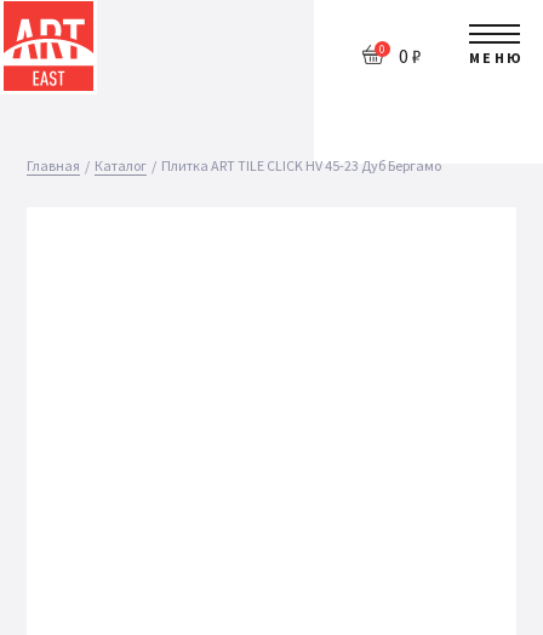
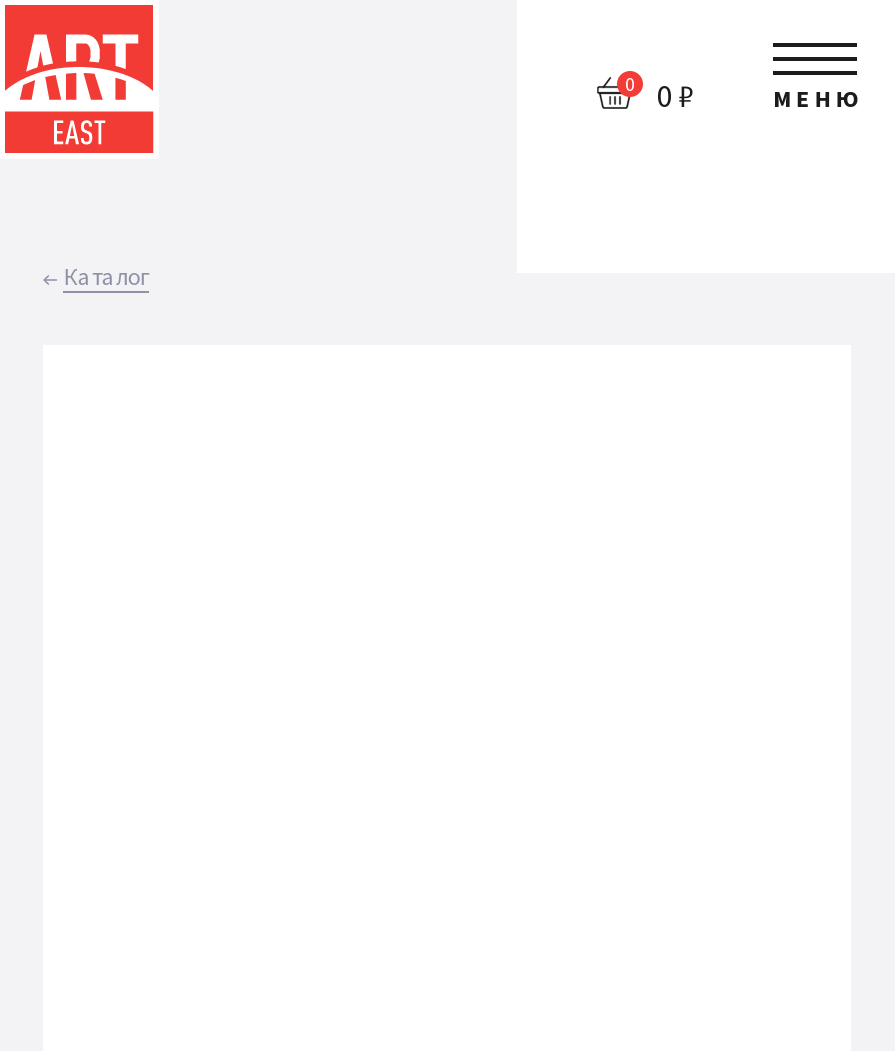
[27,156,442,175] Главная / Каталог / Плитка ART TILE CLICK HV 45-23 Дуб Бергамо -> [64,261,150,291] Каталог

